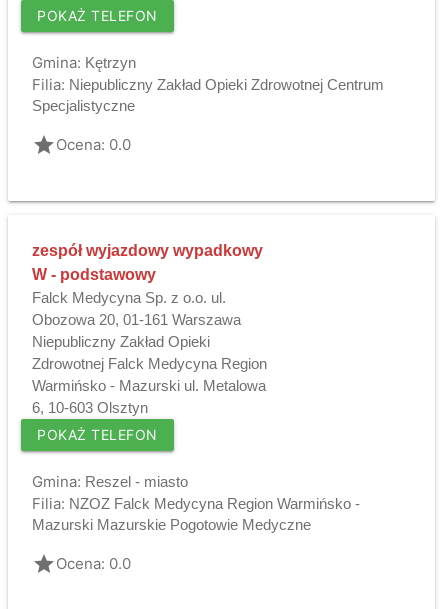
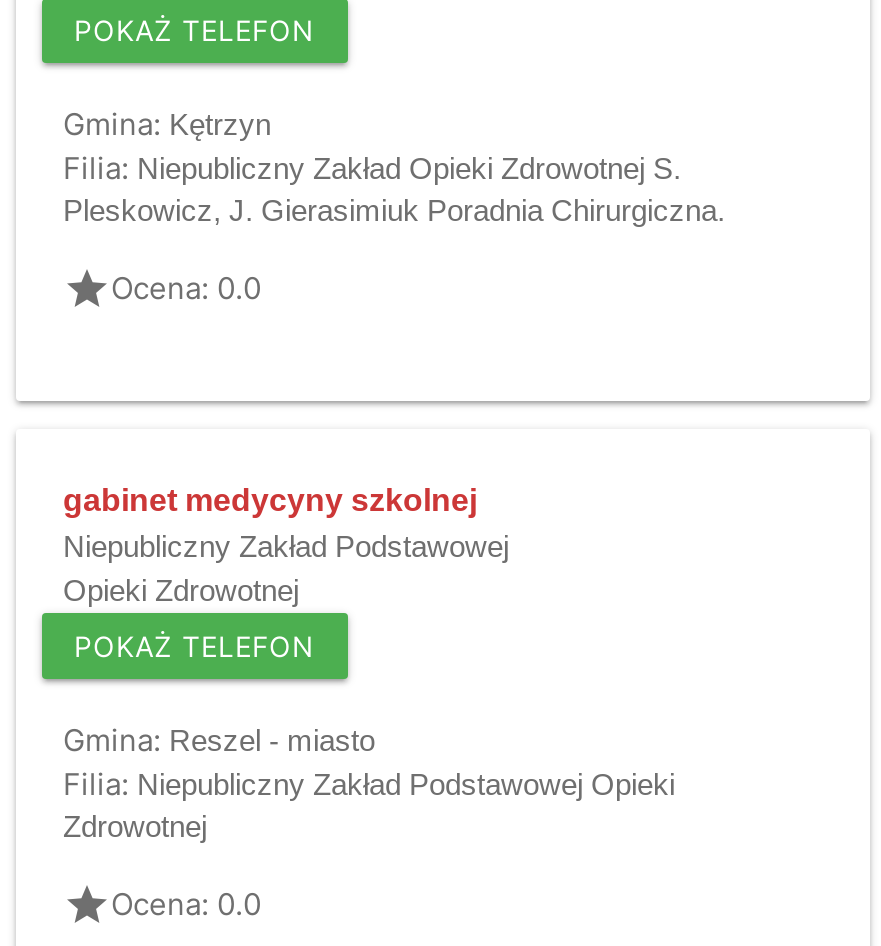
[31,75,383,116] Filia: Niepubliczny Zakład Opieki Zdrowotnej Centrum | Specjalistyczne -> [63,150,725,232] Filia: Niepubliczny Zakład Opieki Zdrowotnej S. | Pleskowicz, J. Gierasimiuk Poradnia Chirurgiczna.
[31,242,266,416] zespół wyjazdowy wypadkowy | W - podstawowy | Falck Medycyna Sp. z o.o. ul. | Obozowa 20, 01-161 Warszawa | Niepubliczny Zakład Opieki | Zdrowotnej Falck Medycyna Region | Warmińsko - Mazurski ul. Metalowa | 6, 10-603 Olsztyn -> [63,484,509,608] gabinet medycyny szkolnej | Niepubliczny Zakład Podstawowej | Opieki Zdrowotnej
[31,494,359,535] Filia: NZOZ Falck Medycyna Region Warmińsko - | Mazurski Mazurskie Pogotowie Medyczne -> [63,765,675,847] Filia: Niepubliczny Zakład Podstawowej Opieki | Zdrowotnej

